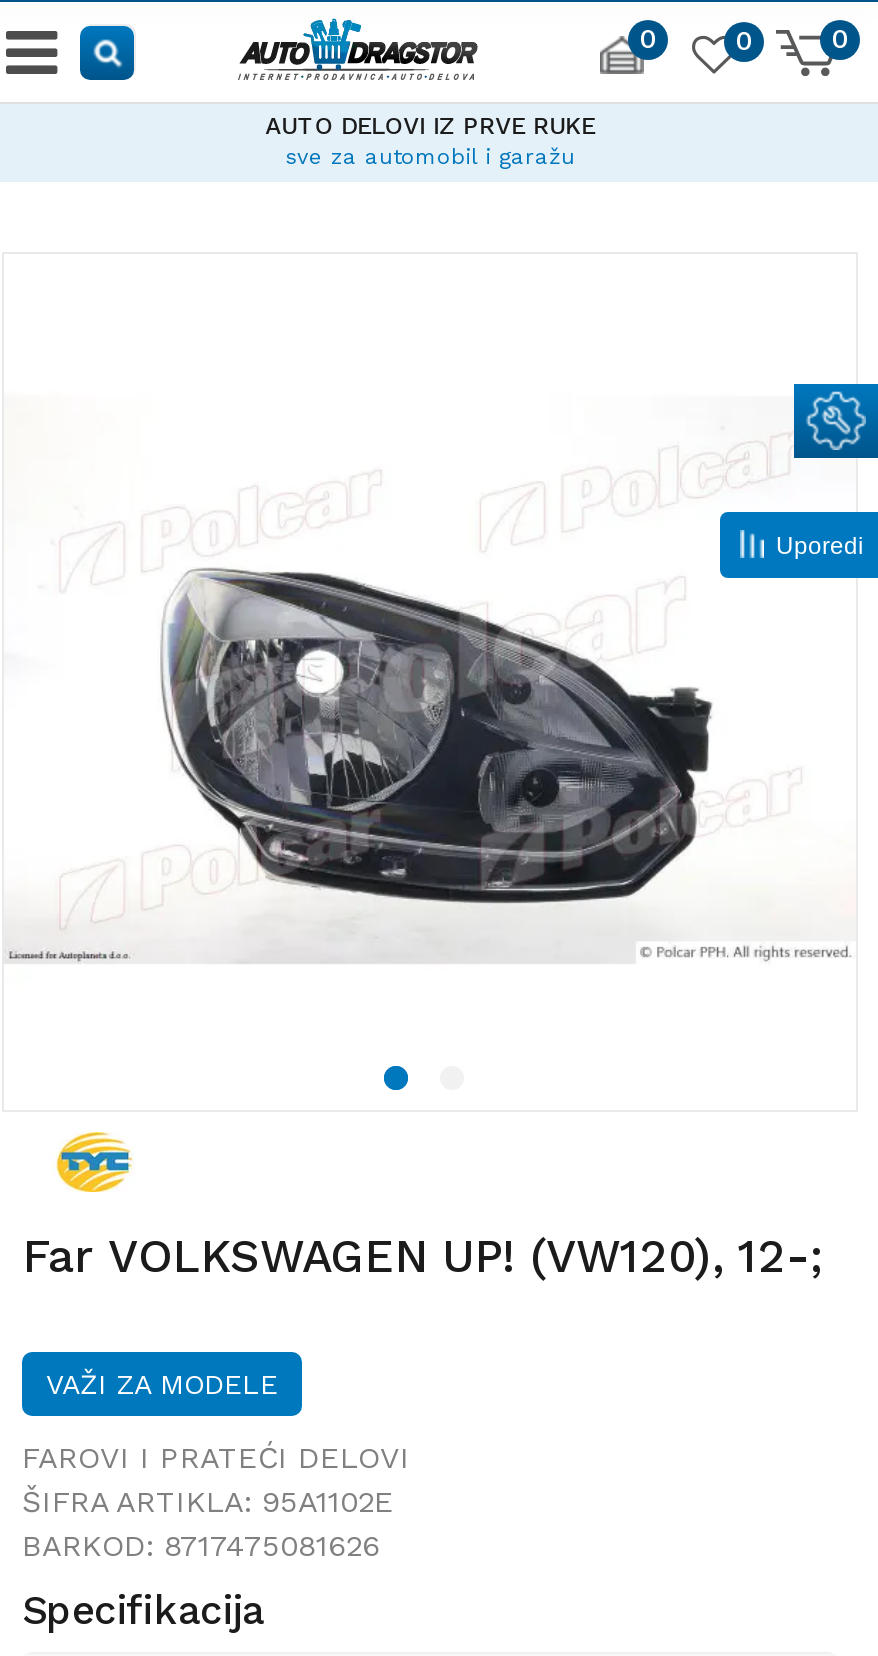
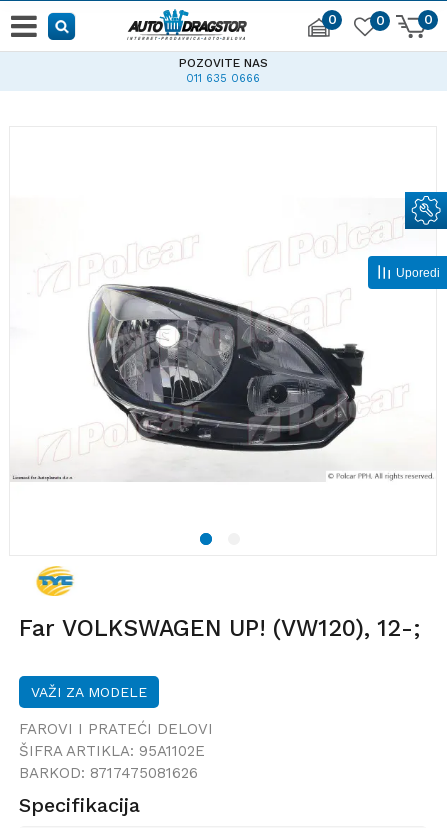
[265,112,595,170] AUTO DELOVI IZ PRVE RUKE | sve za automobil i garažu -> [178,56,267,85] POZOVITE NAS | 011 635 0666

